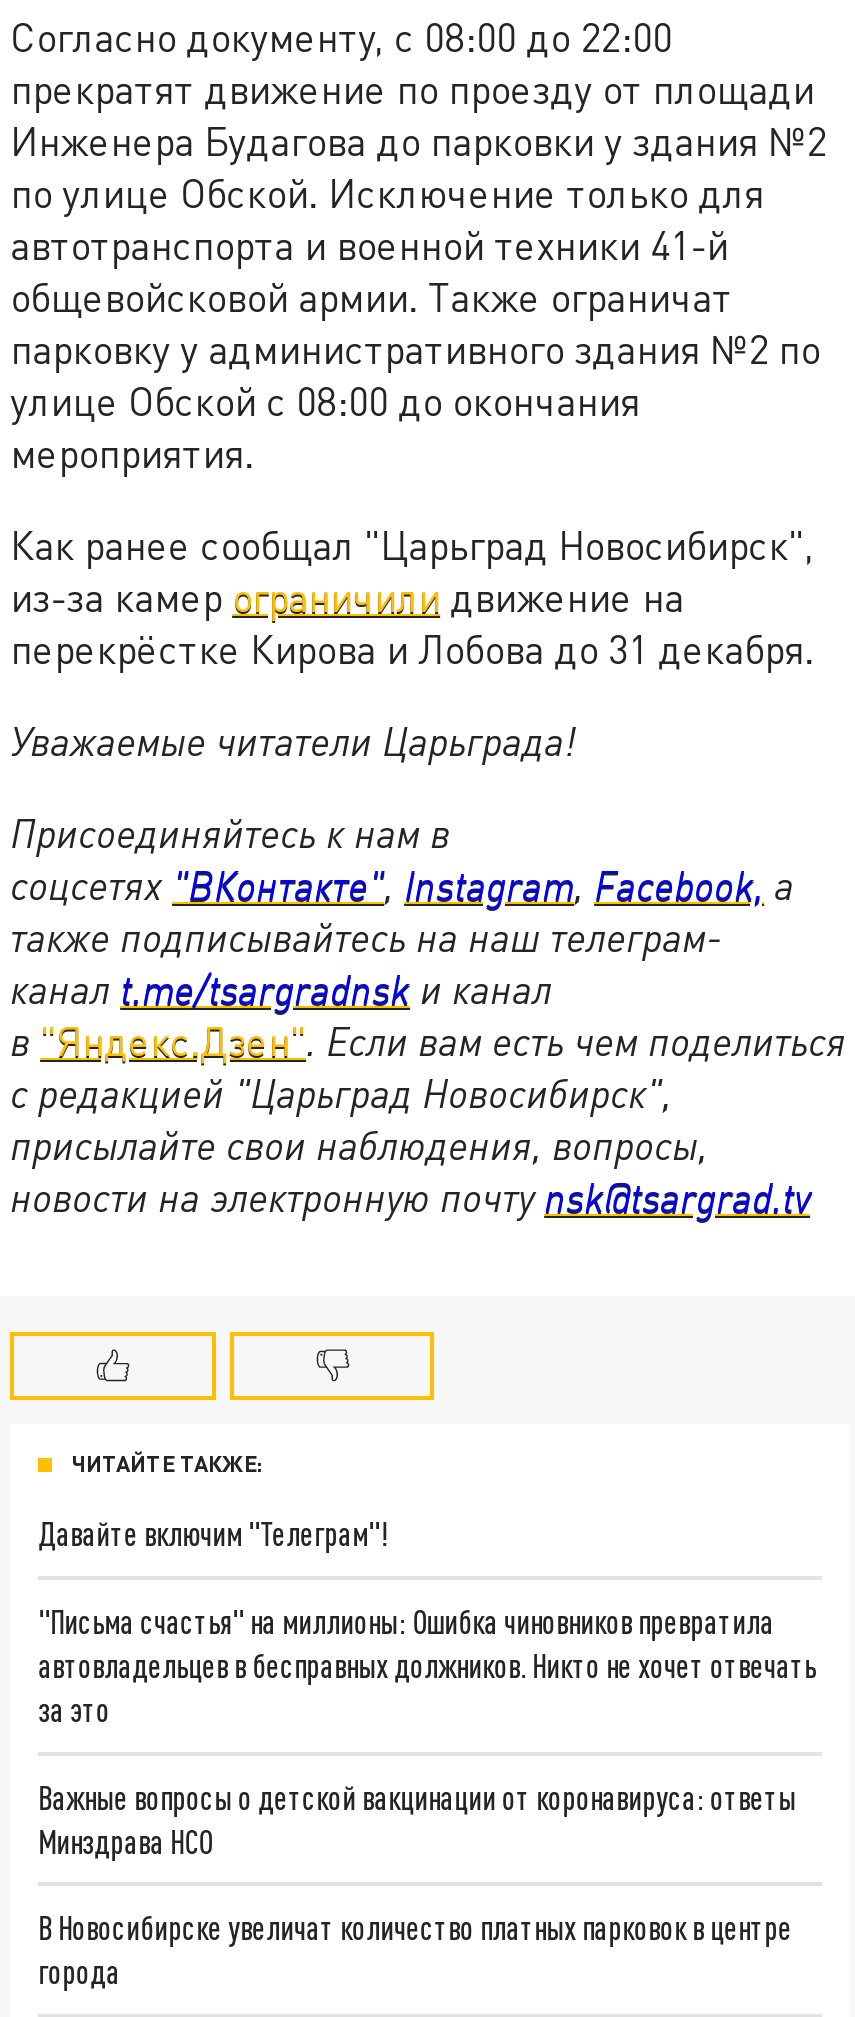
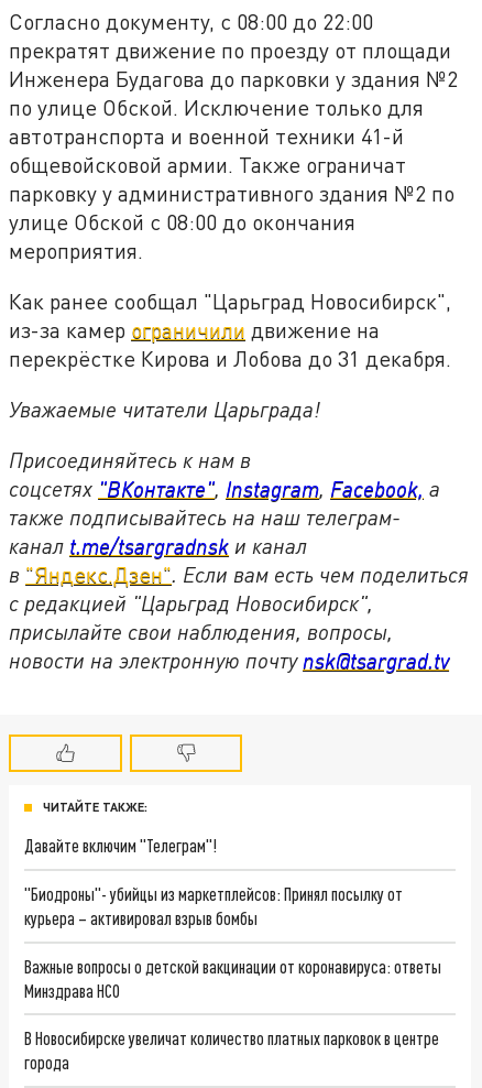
[38,1602,816,1728] "Письма счастья" на миллионы: Ошибка чиновников превратила | автовладельцев в бесправных должников. Никто не хочет отвечать | за это -> [24,883,403,928] "Биодроны"- убийцы из маркетплейсов: Принял посылку от | курьера – активировал взрыв бомбы

